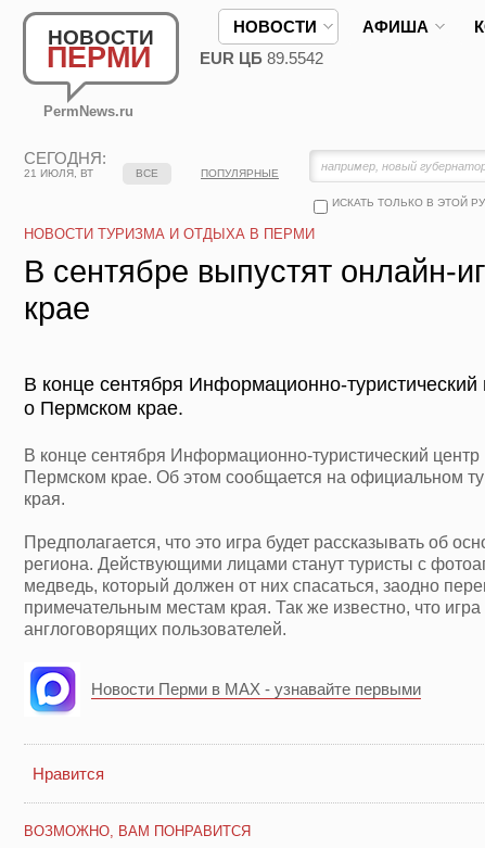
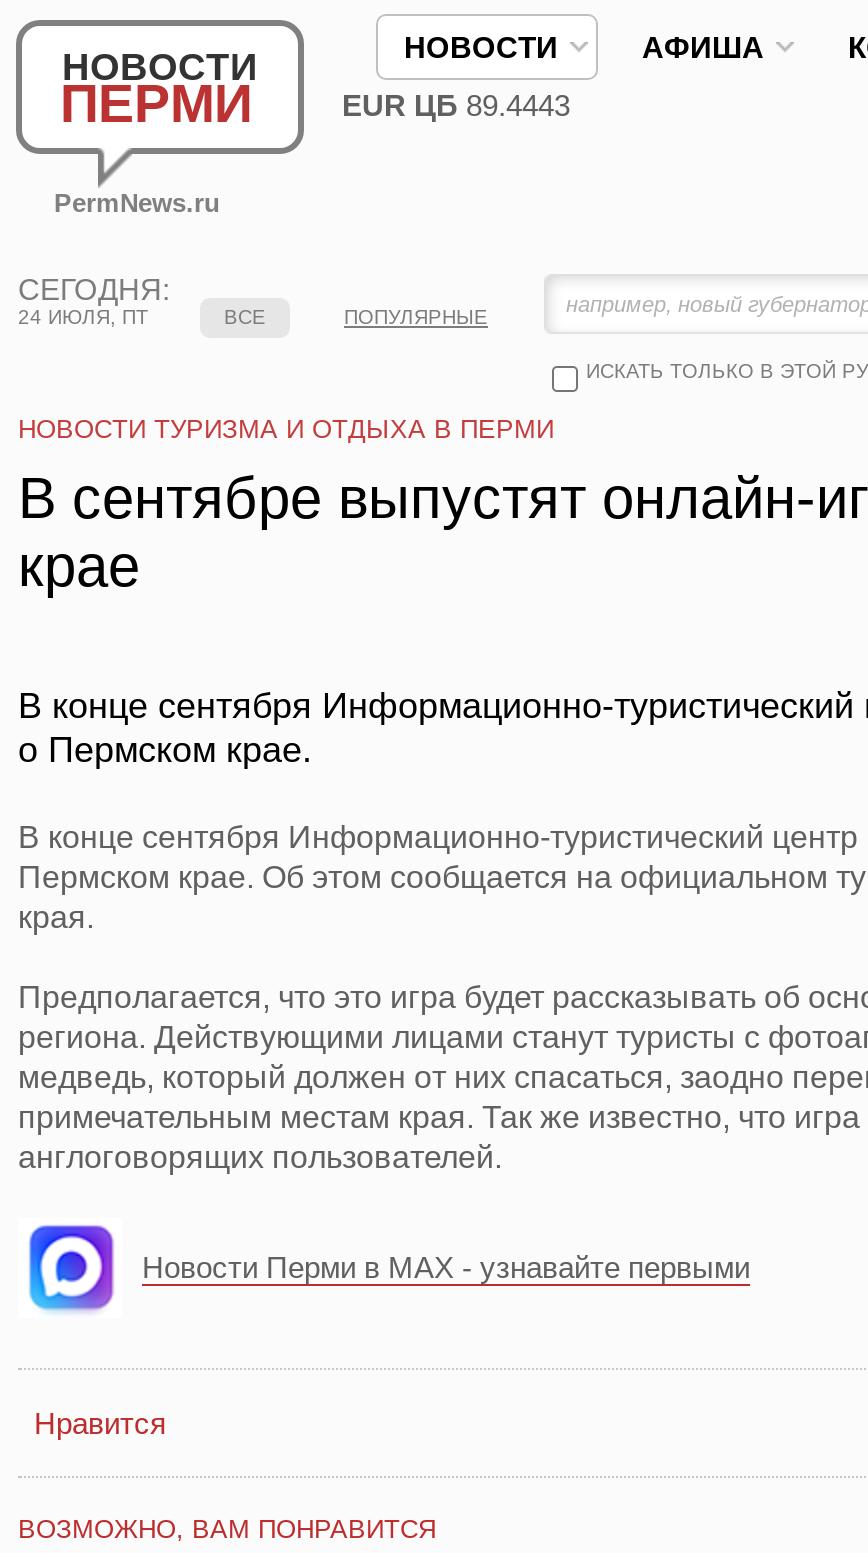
[200,49,323,67] EUR ЦБ 89.5542 -> [342,88,570,122] EUR ЦБ 89.4443
[24,167,93,179] 21 ИЮЛЯ, ВТ -> [18,306,148,328] 24 ИЮЛЯ, ПТ

